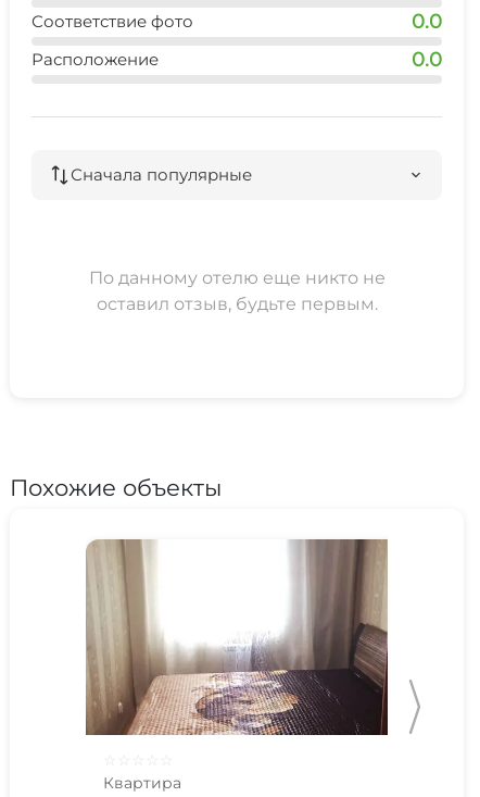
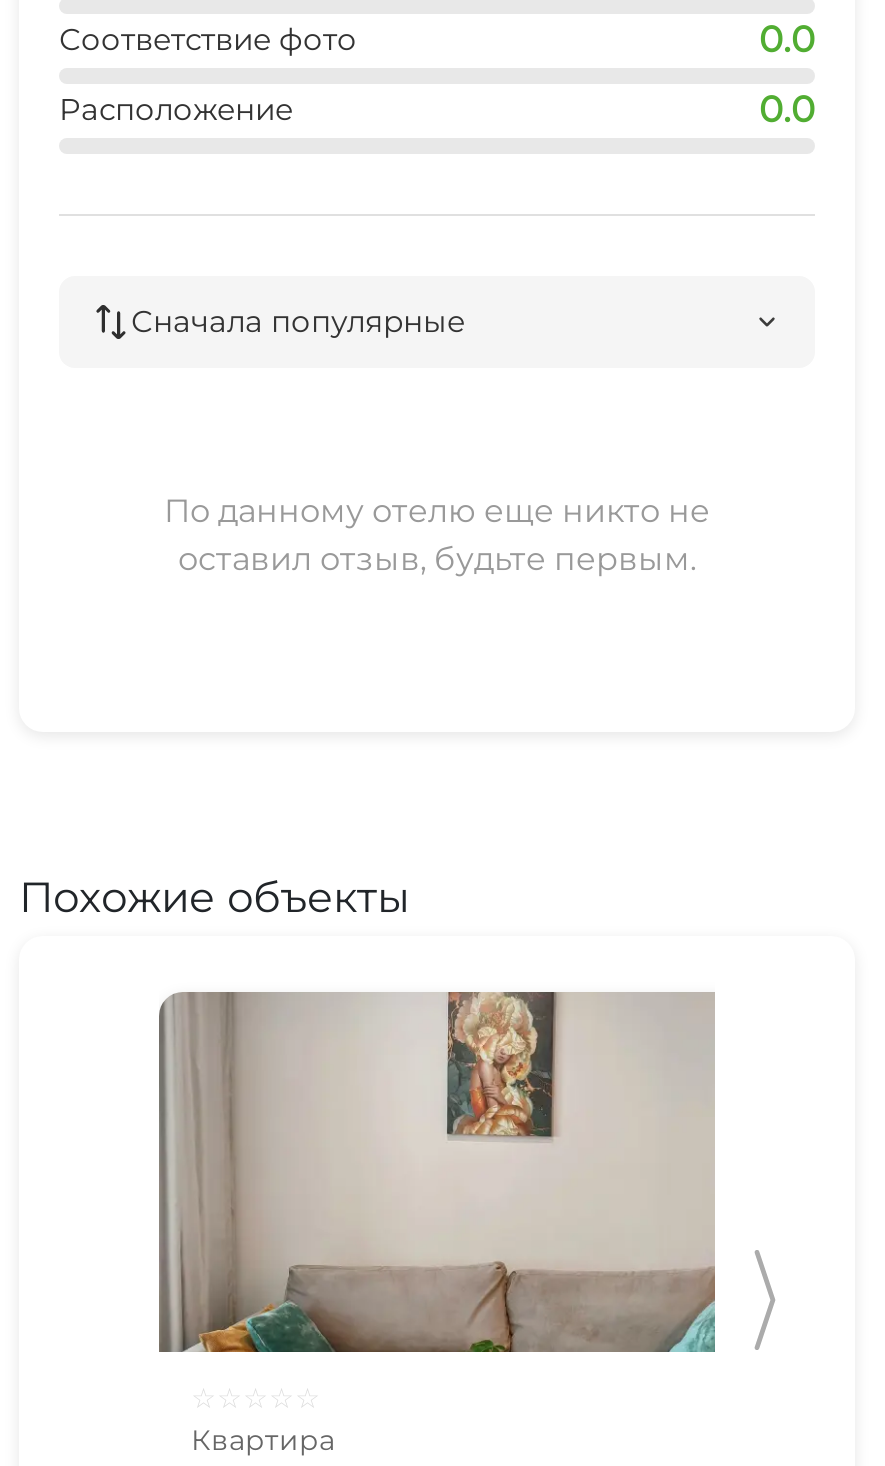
[86,539,389,736] [image] -> [157,990,717,1354] [image]

